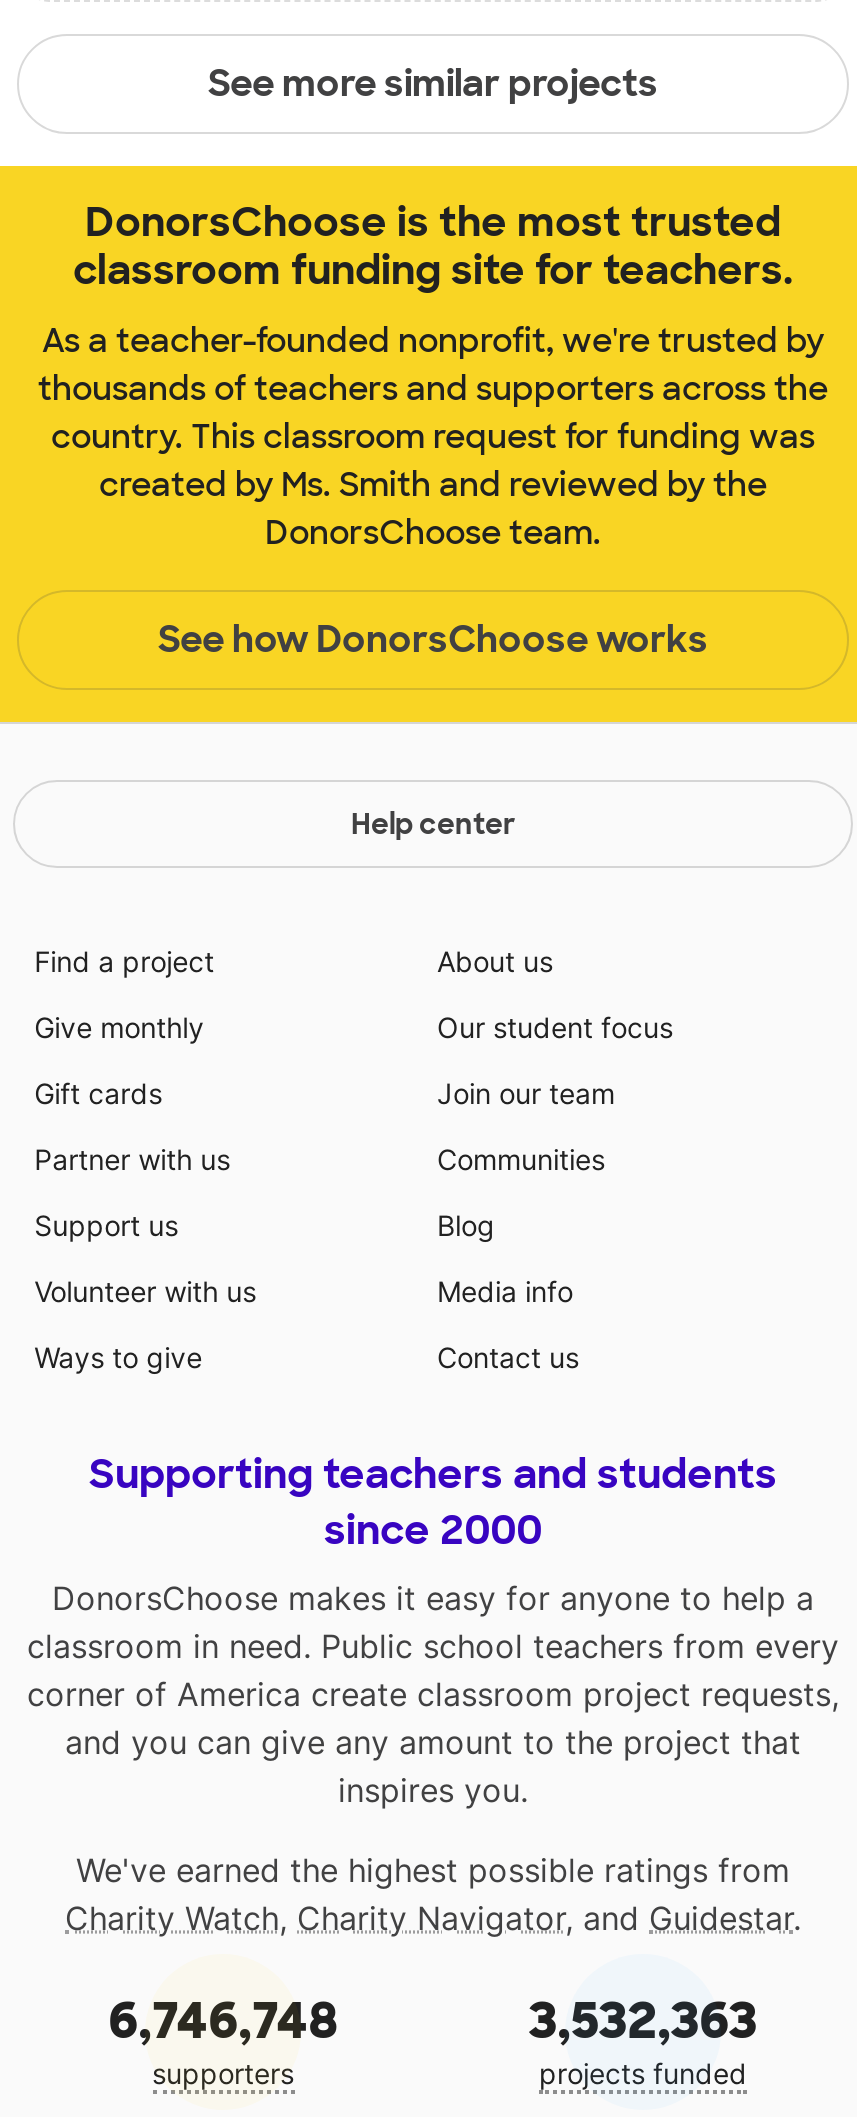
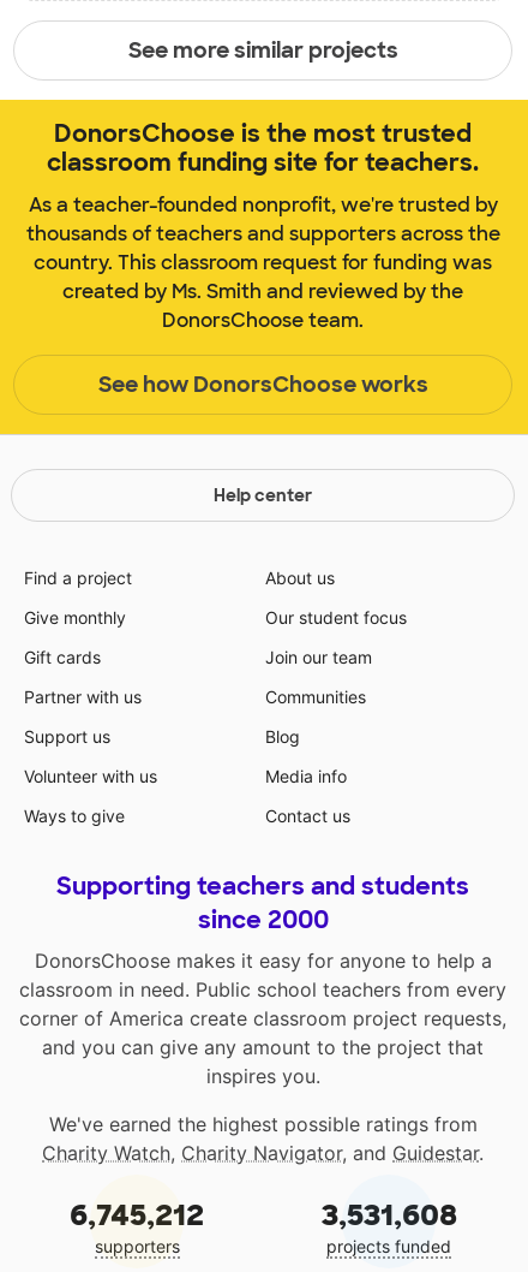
[108,1991,338,2053] 6,746,748 -> [70,1197,204,1234] 6,745,212
[529,1991,757,2053] 3,532,363 -> [321,1197,457,1234] 3,531,608

